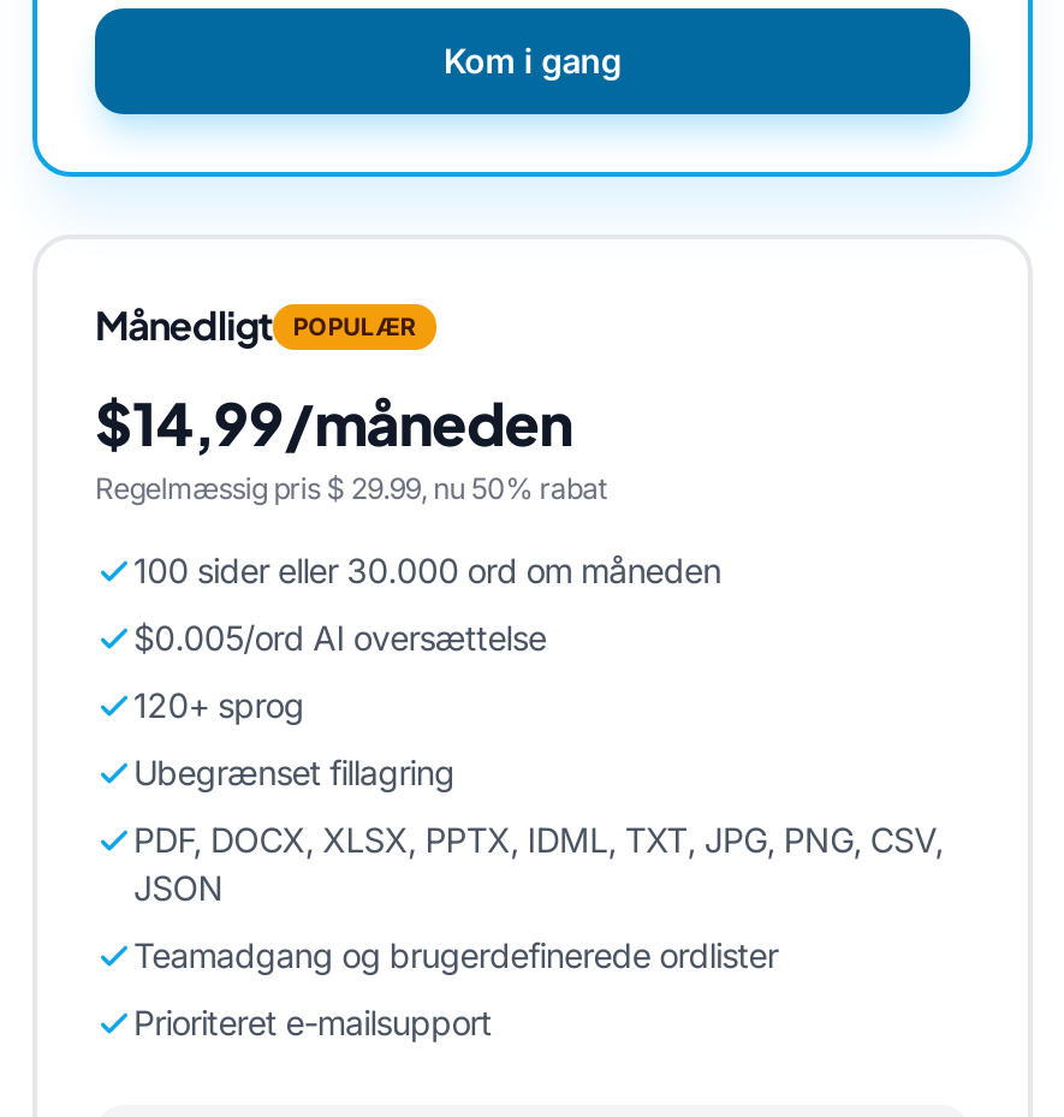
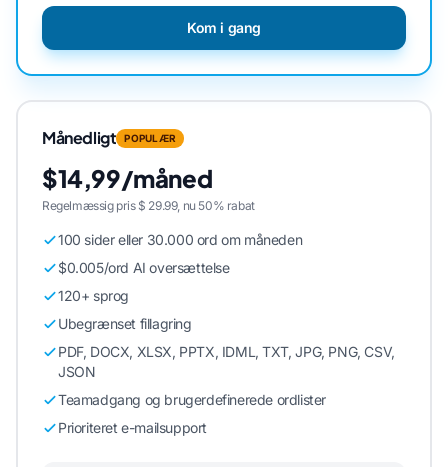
[95,387,572,459] $14,99/måneden -> [42,163,212,193] $14,99/måned

